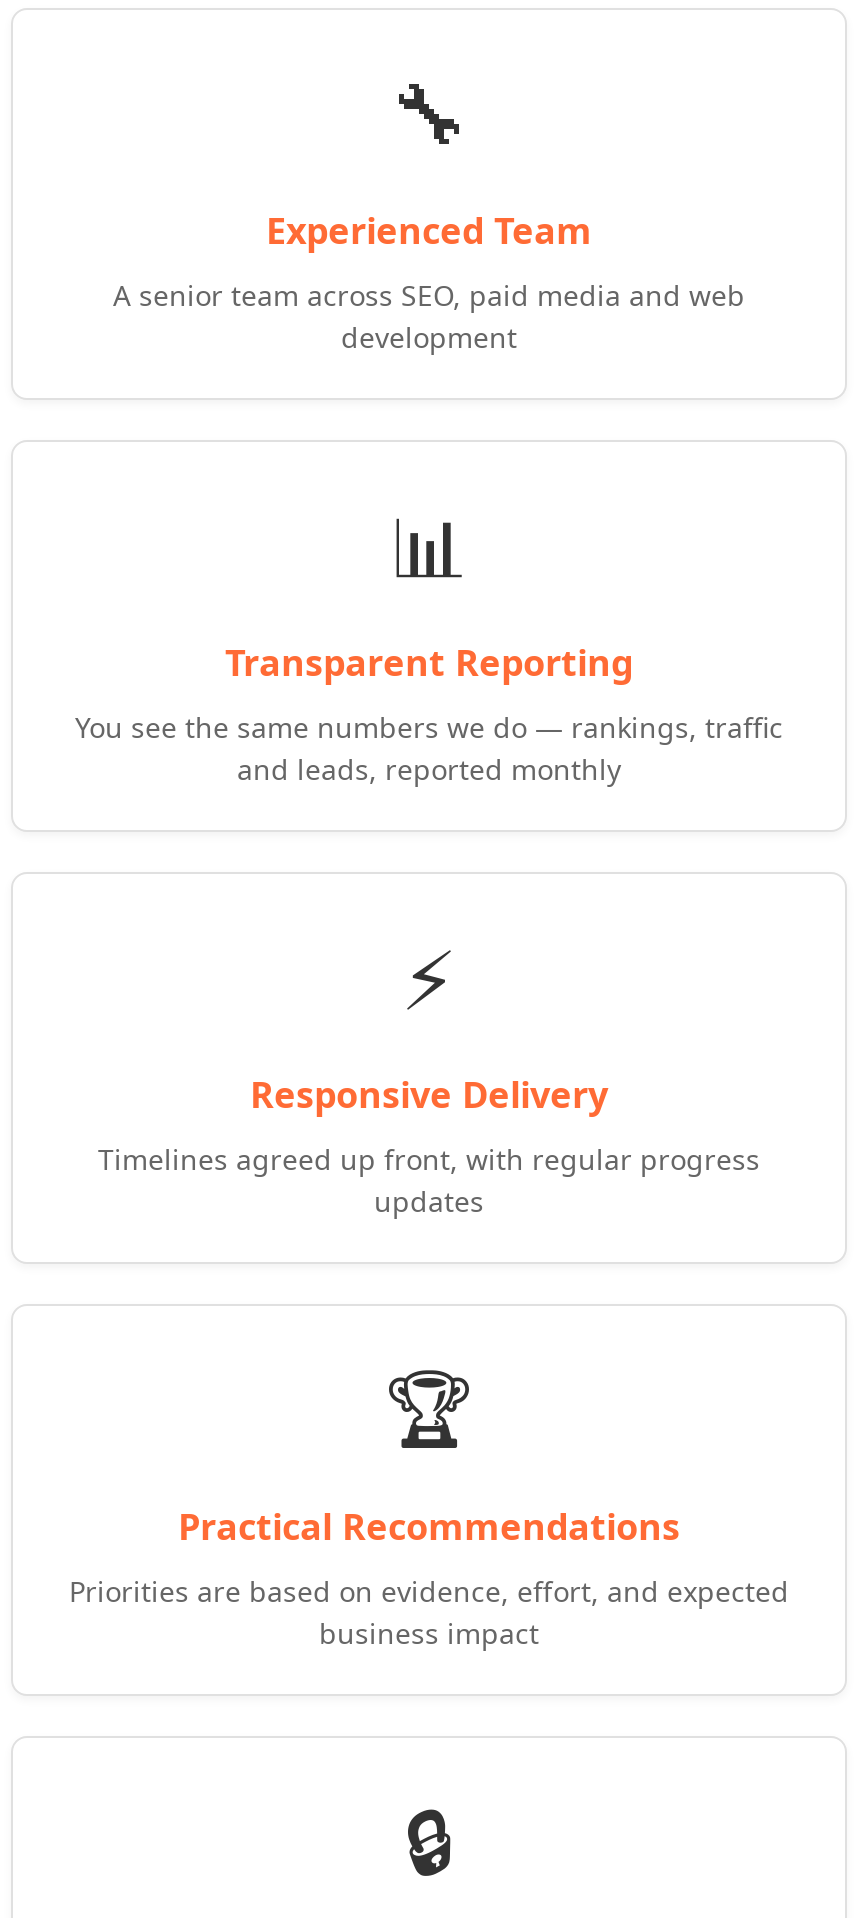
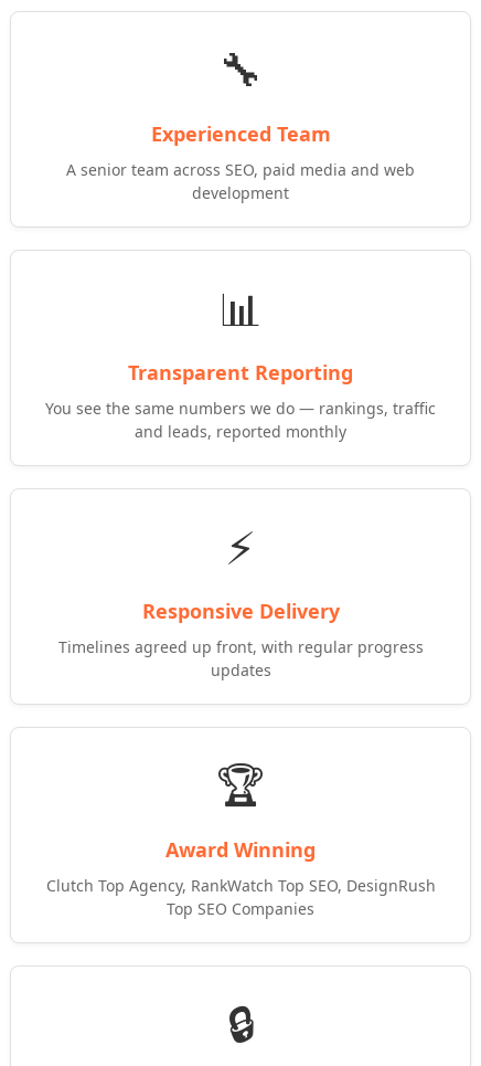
[178,1502,680,1550] Practical Recommendations -> [165,836,316,863] Award Winning
[69,1572,789,1652] Priorities are based on evidence, effort, and expected | business impact -> [46,875,435,919] Clutch Top Agency, RankWatch Top SEO, DesignRush | Top SEO Companies

